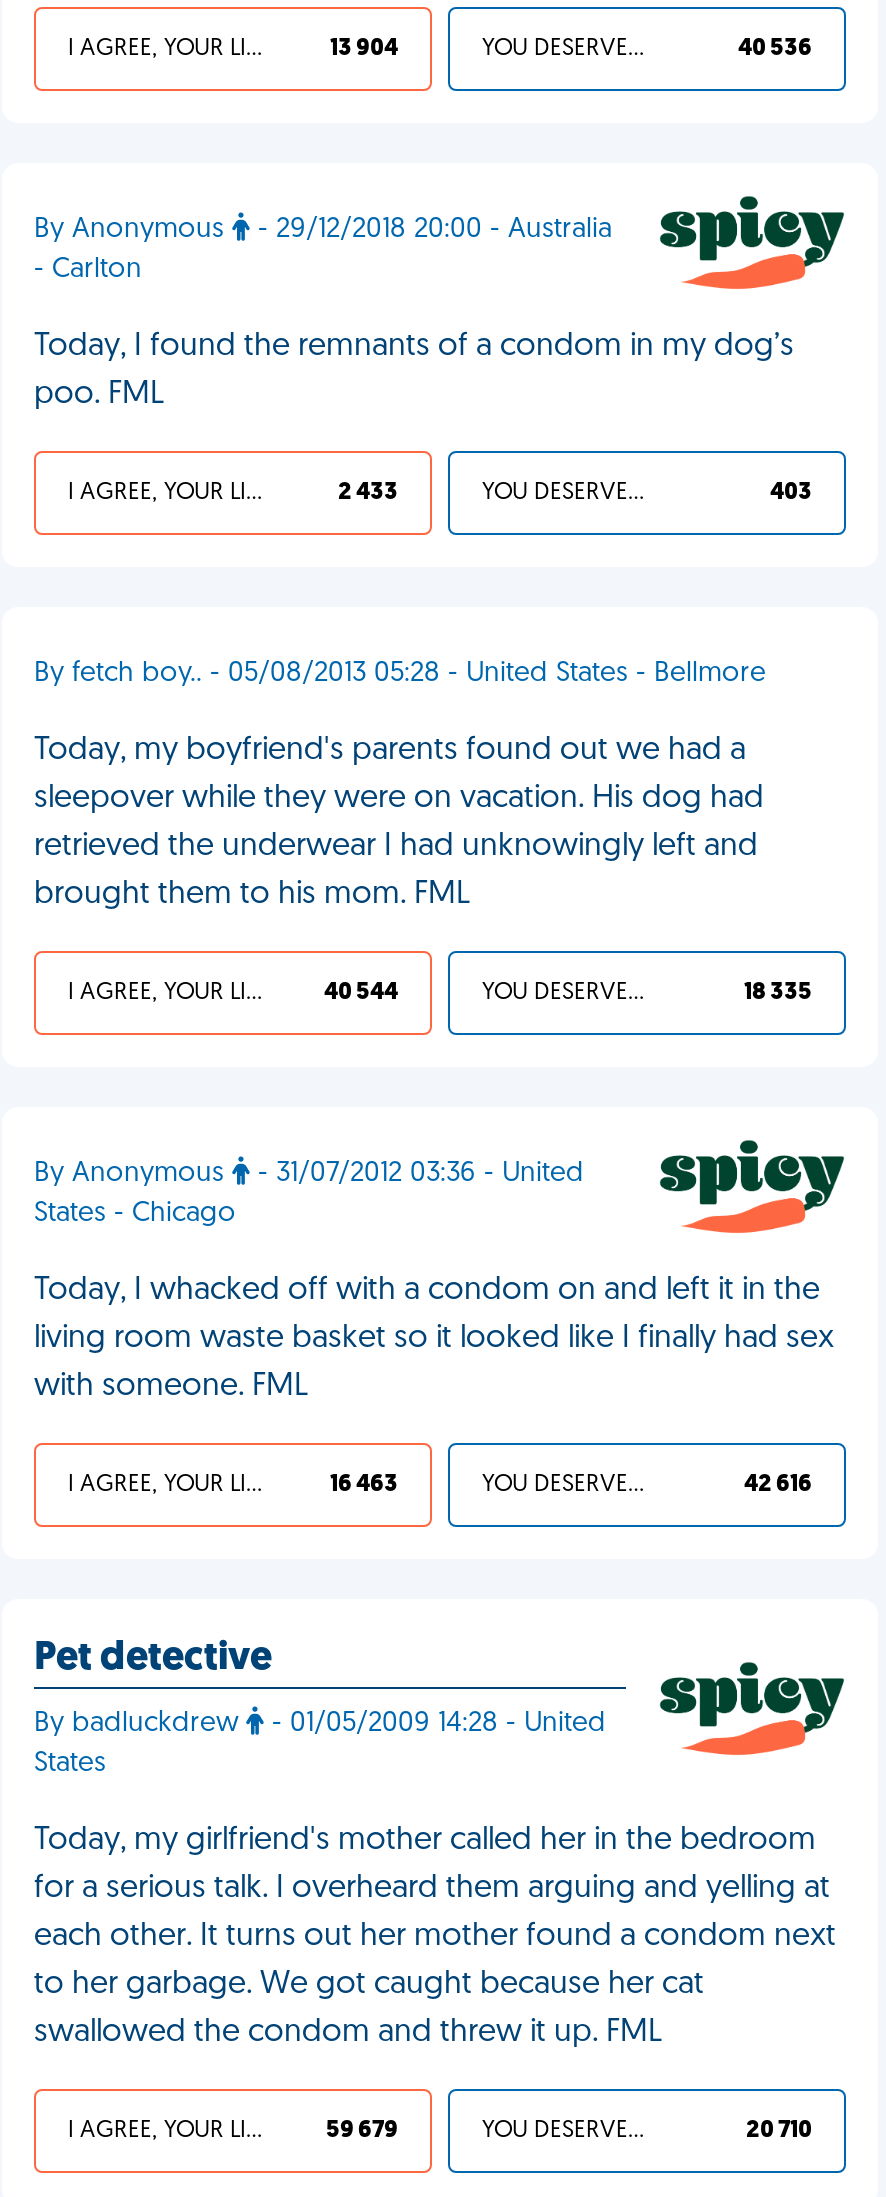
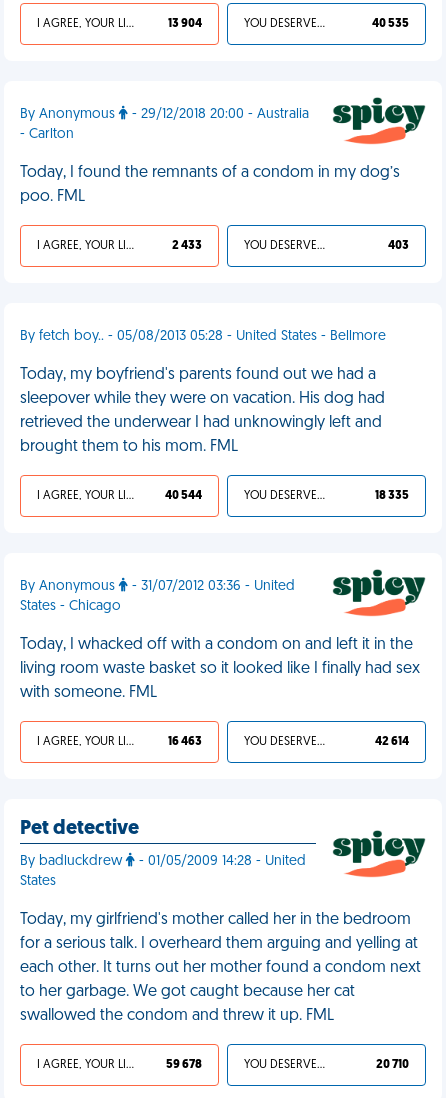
[738,37,812,61] 40 536 -> [372,18,409,30] 40 535
[744,1473,812,1497] 42 616 -> [375,736,409,748] 42 614
[326,2119,398,2143] 59 679 -> [166,1059,202,1071] 59 678

